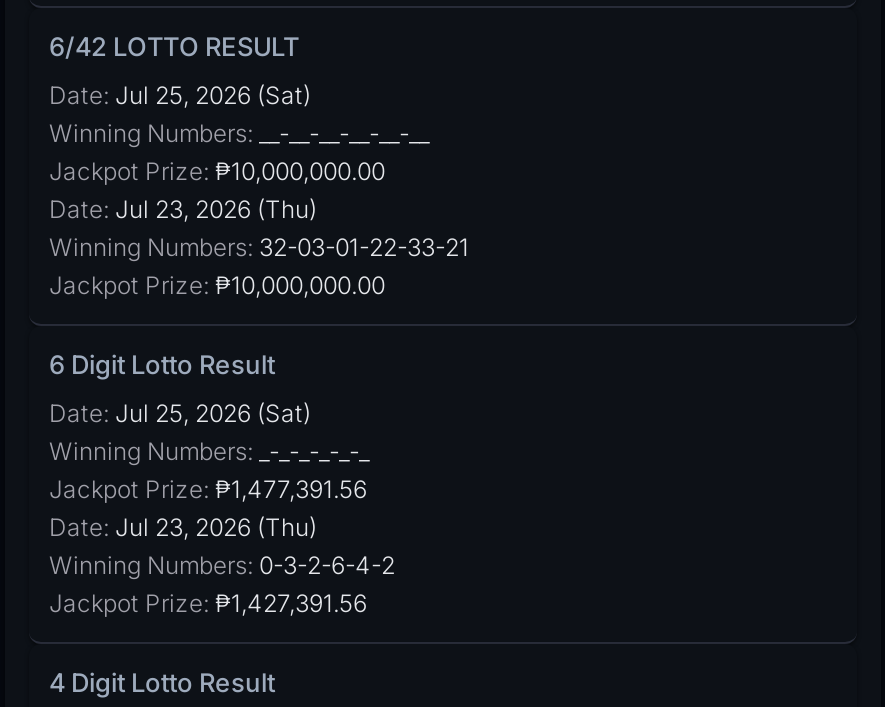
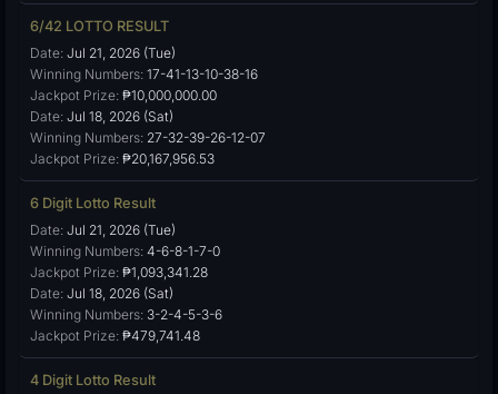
[49,80,311,110] Date: Jul 25, 2026 (Sat) -> [30,45,176,61] Date: Jul 21, 2026 (Tue)
[49,118,429,148] Winning Numbers: __-__-__-__-__-__ -> [30,66,258,82] Winning Numbers: 17-41-13-10-38-16
[49,194,317,224] Date: Jul 23, 2026 (Thu) -> [30,108,173,125] Date: Jul 18, 2026 (Sat)
[49,232,469,262] Winning Numbers: 32-03-01-22-33-21 -> [30,129,266,146] Winning Numbers: 27-32-39-26-12-07
[49,270,385,300] Jackpot Prize: ₱10,000,000.00 -> [30,150,215,167] Jackpot Prize: ₱20,167,956.53
[49,398,311,428] Date: Jul 25, 2026 (Sat) -> [30,221,176,238] Date: Jul 21, 2026 (Tue)
[49,436,369,466] Winning Numbers: _-_-_-_-_-_ -> [30,243,220,259] Winning Numbers: 4-6-8-1-7-0
[49,474,367,504] Jackpot Prize: ₱1,477,391.56 -> [30,264,208,280] Jackpot Prize: ₱1,093,341.28
[49,512,317,542] Date: Jul 23, 2026 (Thu) -> [30,285,173,302] Date: Jul 18, 2026 (Sat)
[49,550,395,580] Winning Numbers: 0-3-2-6-4-2 -> [30,306,222,323] Winning Numbers: 3-2-4-5-3-6
[49,588,367,618] Jackpot Prize: ₱1,427,391.56 -> [30,327,200,344] Jackpot Prize: ₱479,741.48

